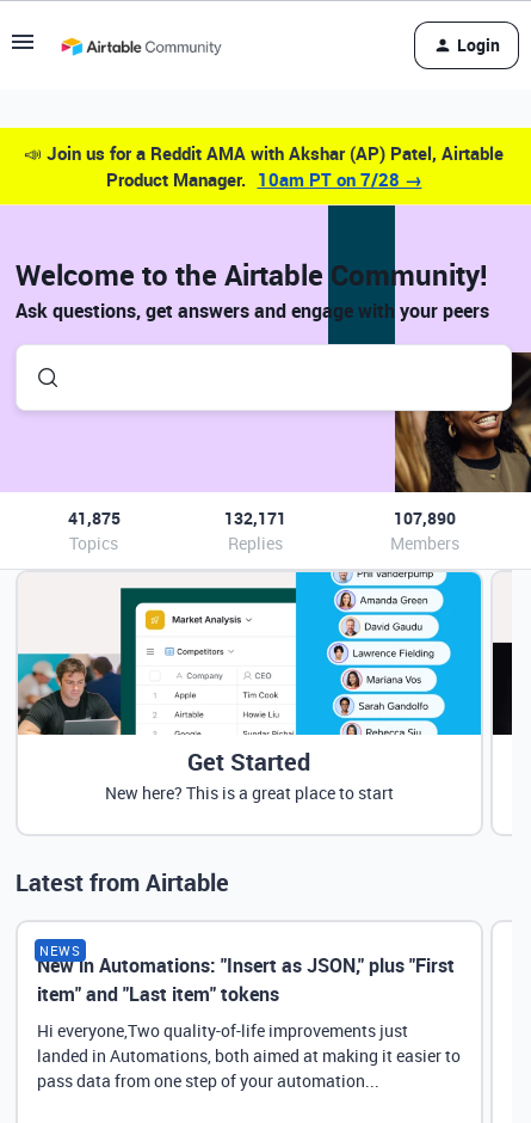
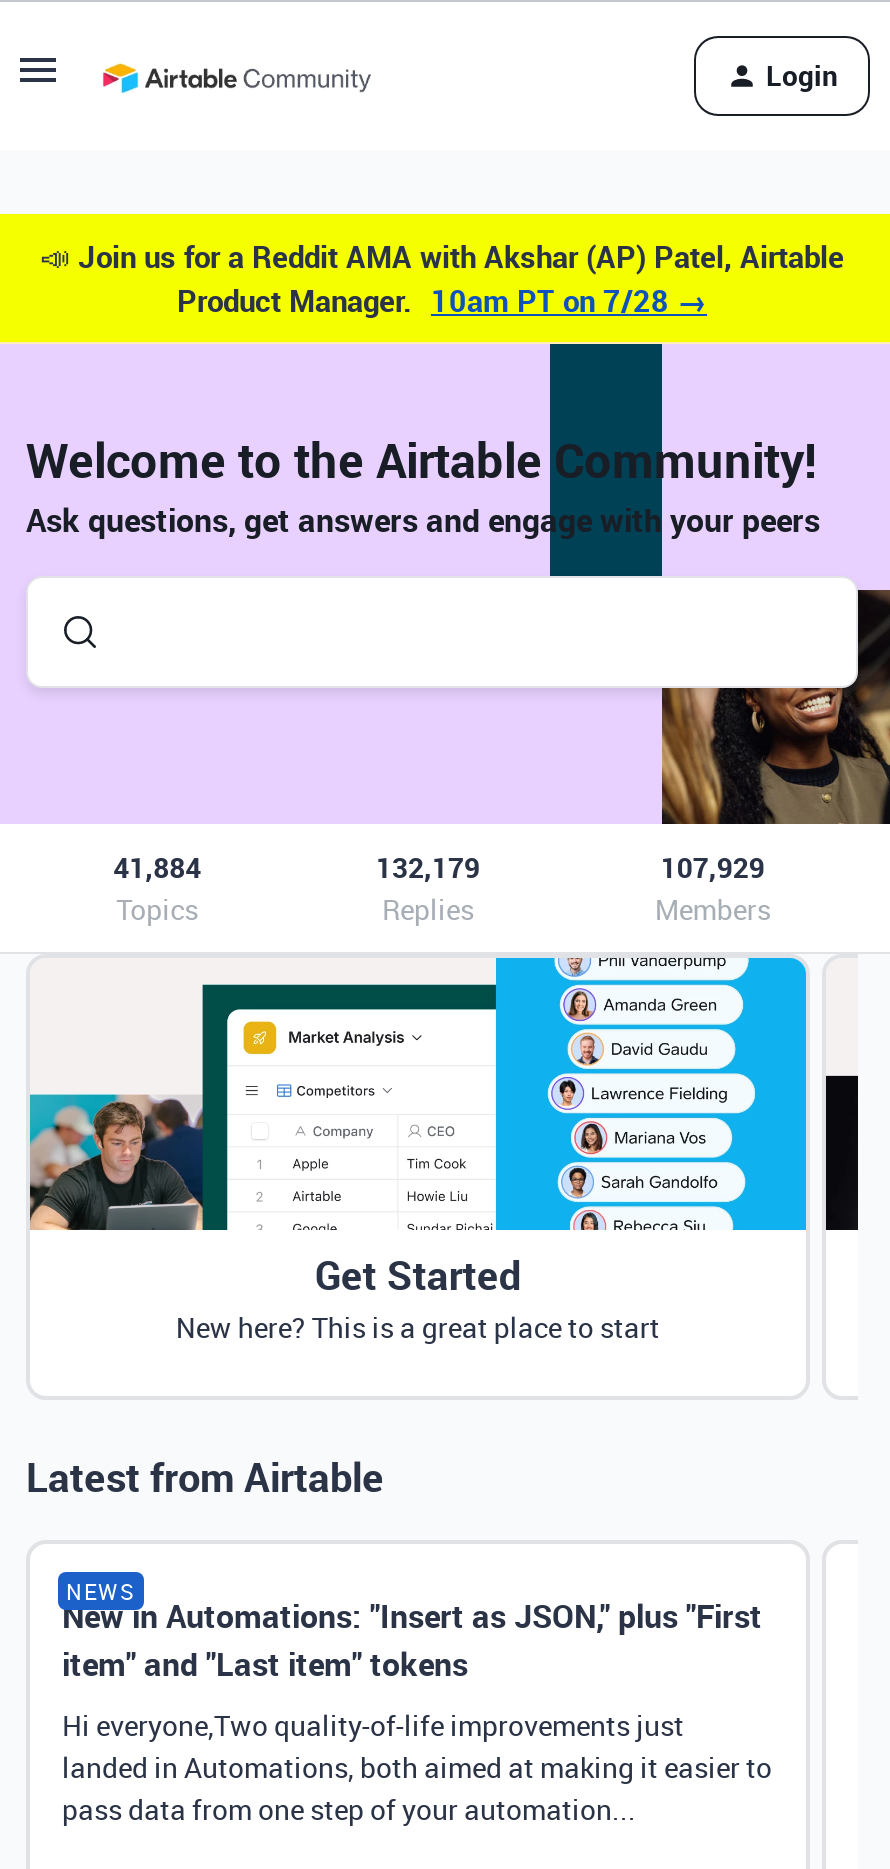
[68,507,120,529] 41,875 -> [113,848,201,886] 41,884
[224,507,286,529] 132,171 -> [376,848,480,886] 132,179
[394,507,456,529] 107,890 -> [661,848,765,886] 107,929

